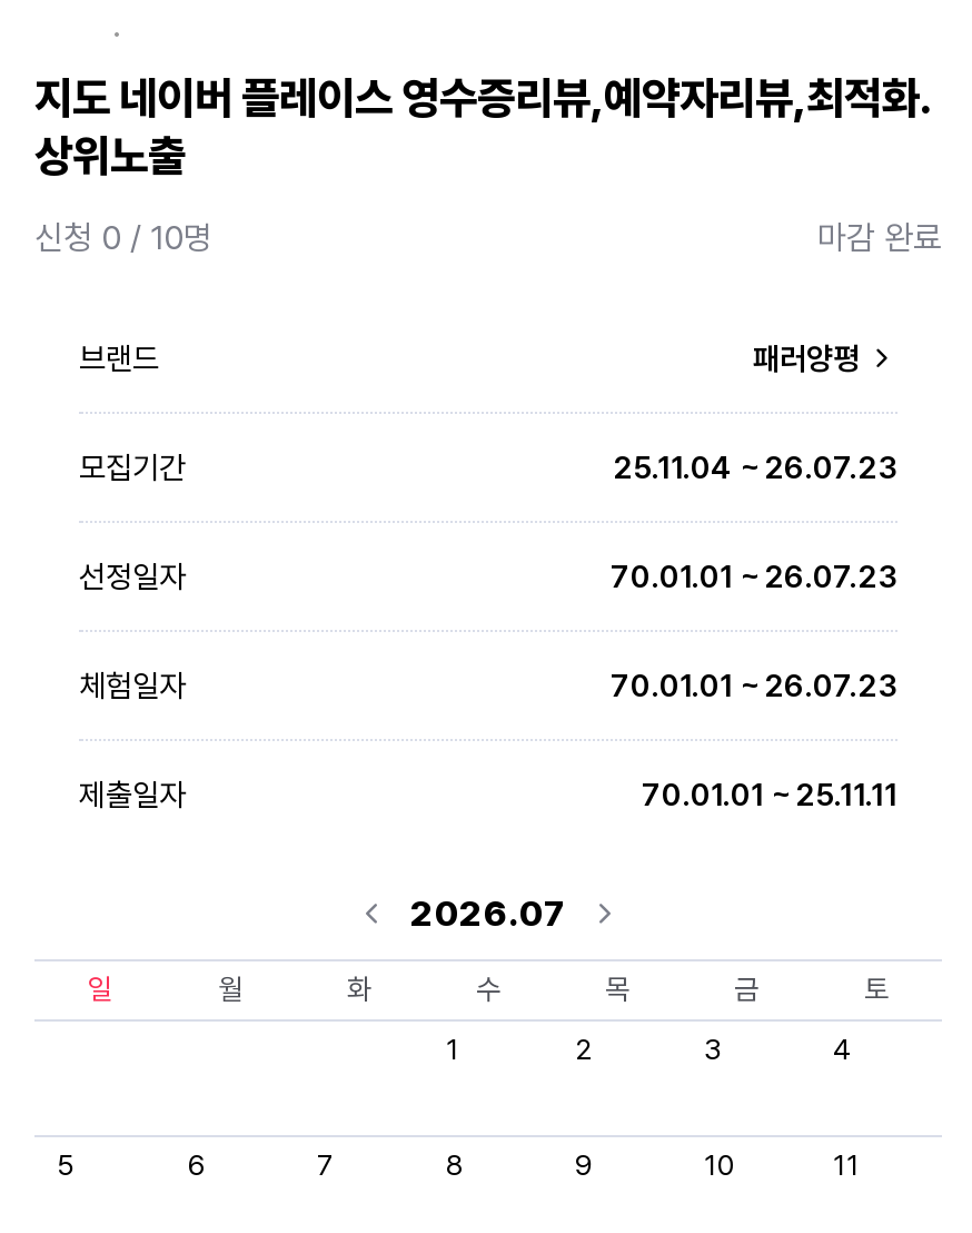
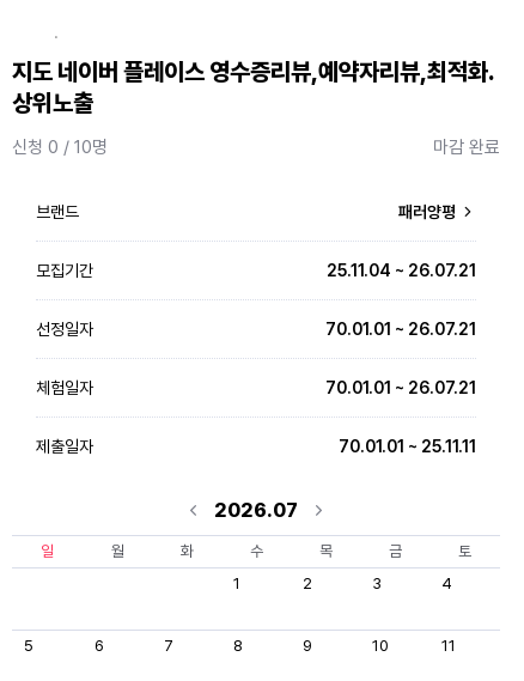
[613,449,897,485] 25.11.04 ~ 26.07.23 -> [327,261,476,280] 25.11.04 ~ 26.07.21
[611,558,897,594] 70.01.01 ~ 26.07.23 -> [325,319,476,338] 70.01.01 ~ 26.07.21
[611,667,897,703] 70.01.01 ~ 26.07.23 -> [325,378,476,397] 70.01.01 ~ 26.07.21

